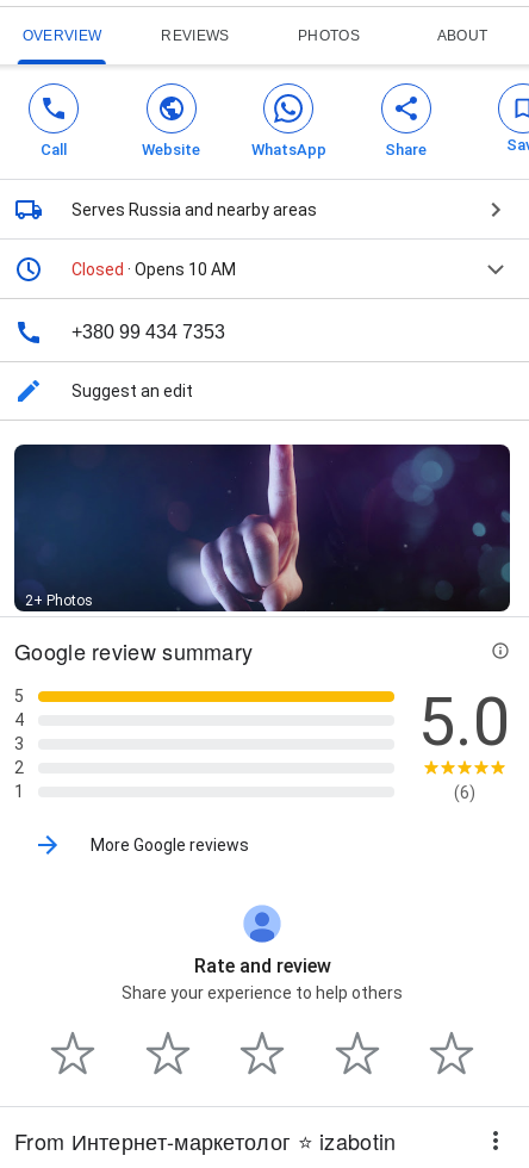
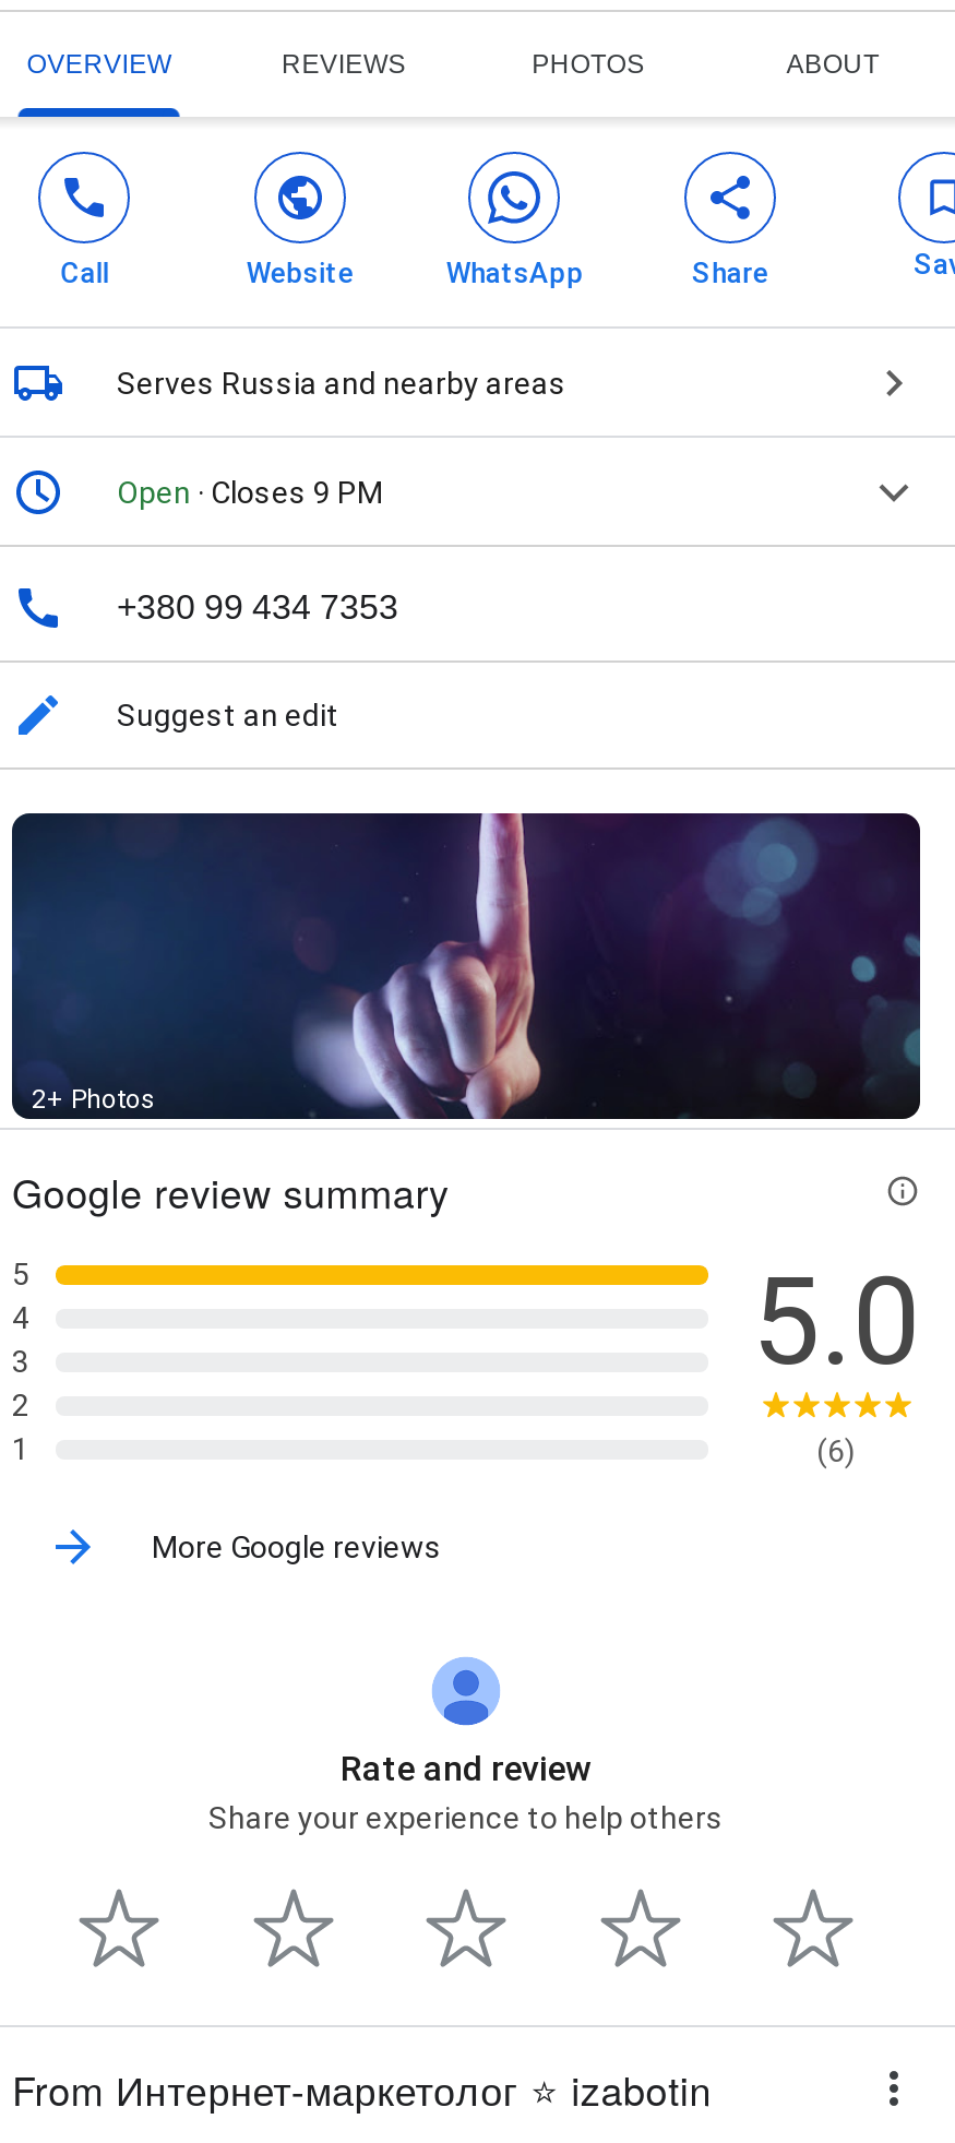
[71,260,236,279] Closed · Opens 10 AM -> [117,475,383,510] Open · Closes 9 PM

